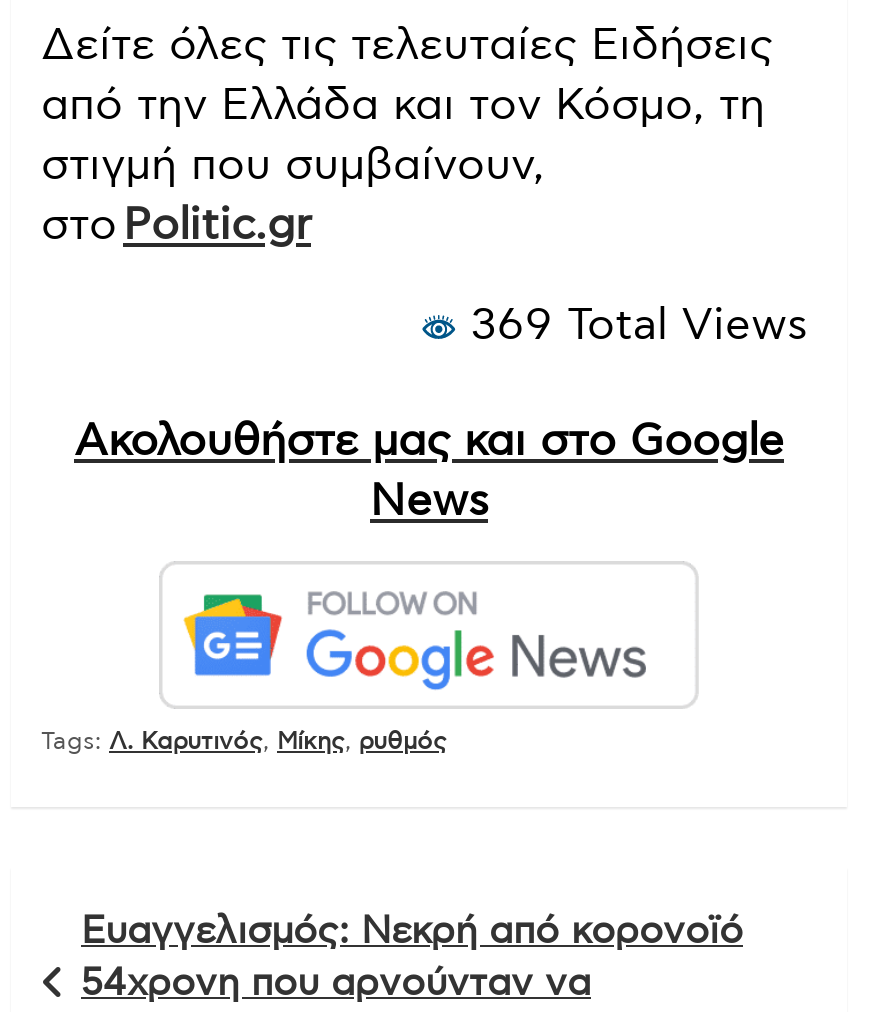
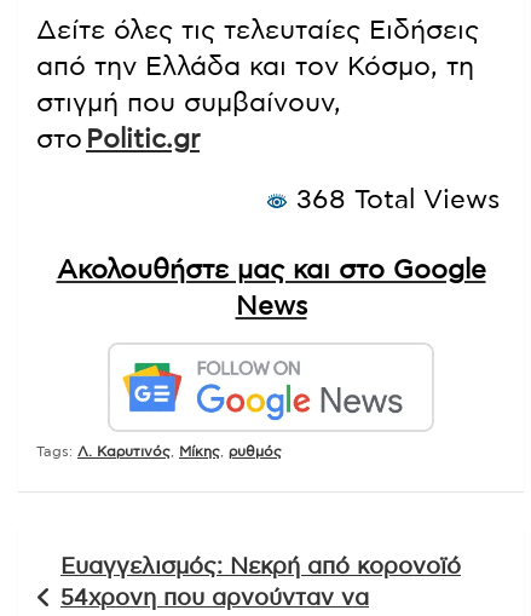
[457,303,807,347] 369 Total Views -> [288,187,500,213] 368 Total Views

